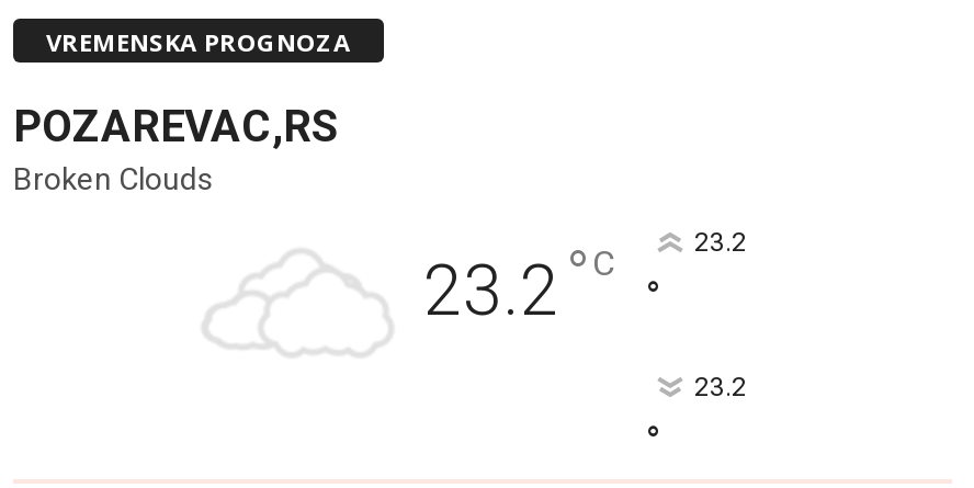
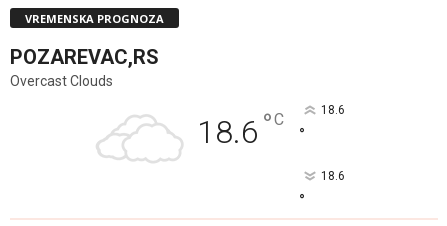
[13,162,213,197] Broken Clouds -> [10,73,113,89] Overcast Clouds
[423,236,614,333] 23.2 ° C -> [197,107,284,151] 18.6 ° C
[694,228,747,258] 23.2 -> [320,103,344,117] 18.6
[694,372,747,403] 23.2 -> [320,169,344,183] 18.6

